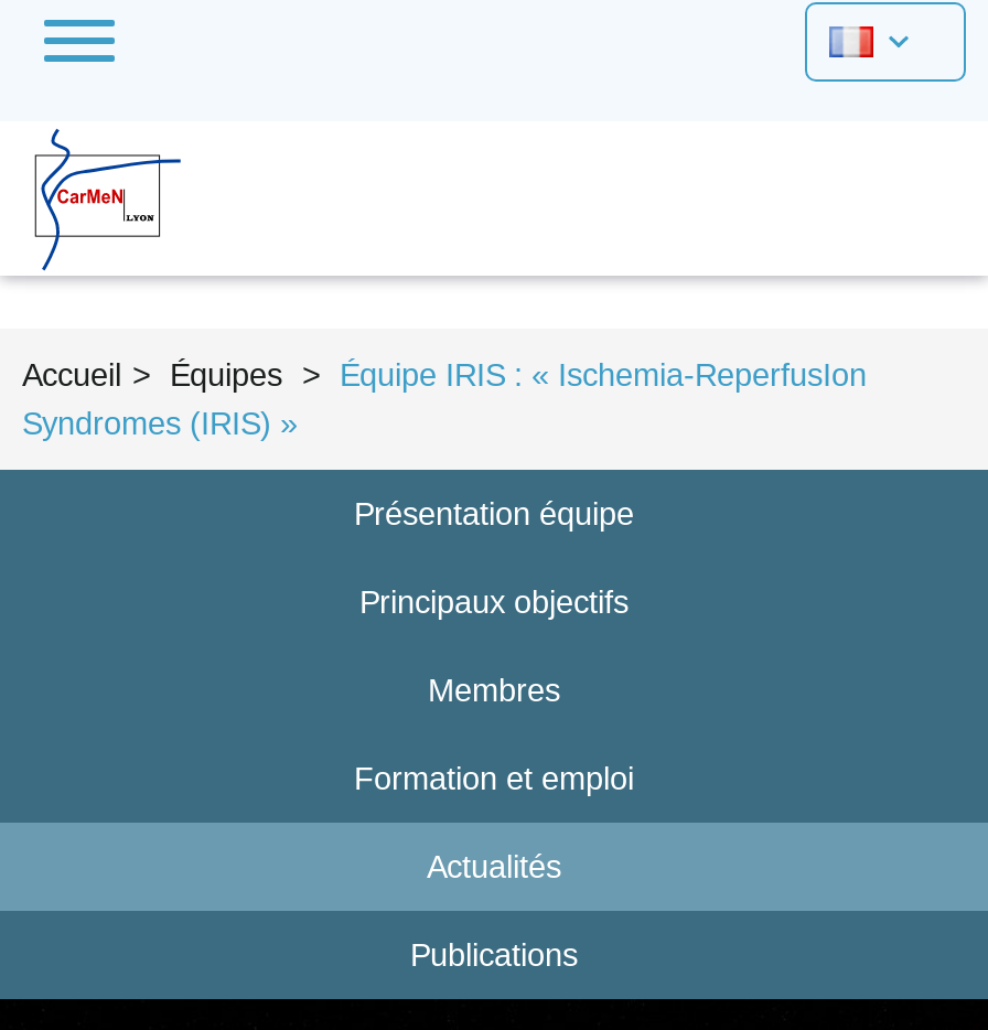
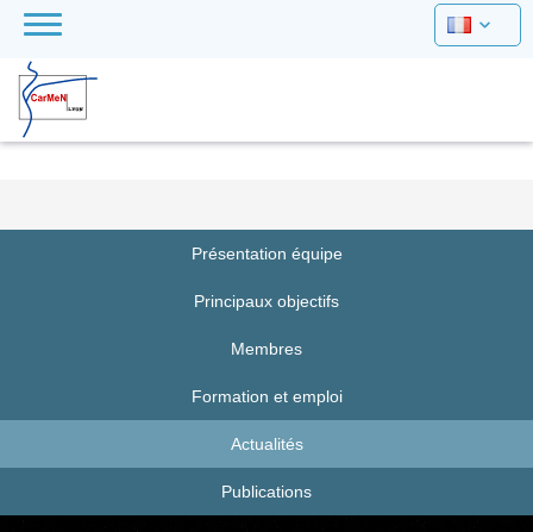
[22,357,867,441] Accueil > Équipes > Équipe IRIS : « Ischemia-ReperfusIon | Syndromes (IRIS) » -> none

